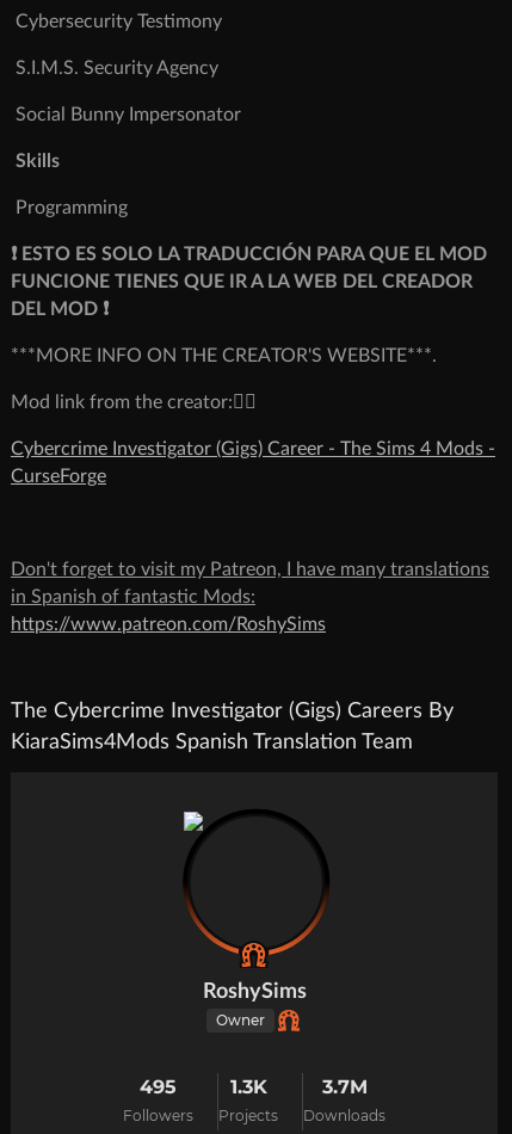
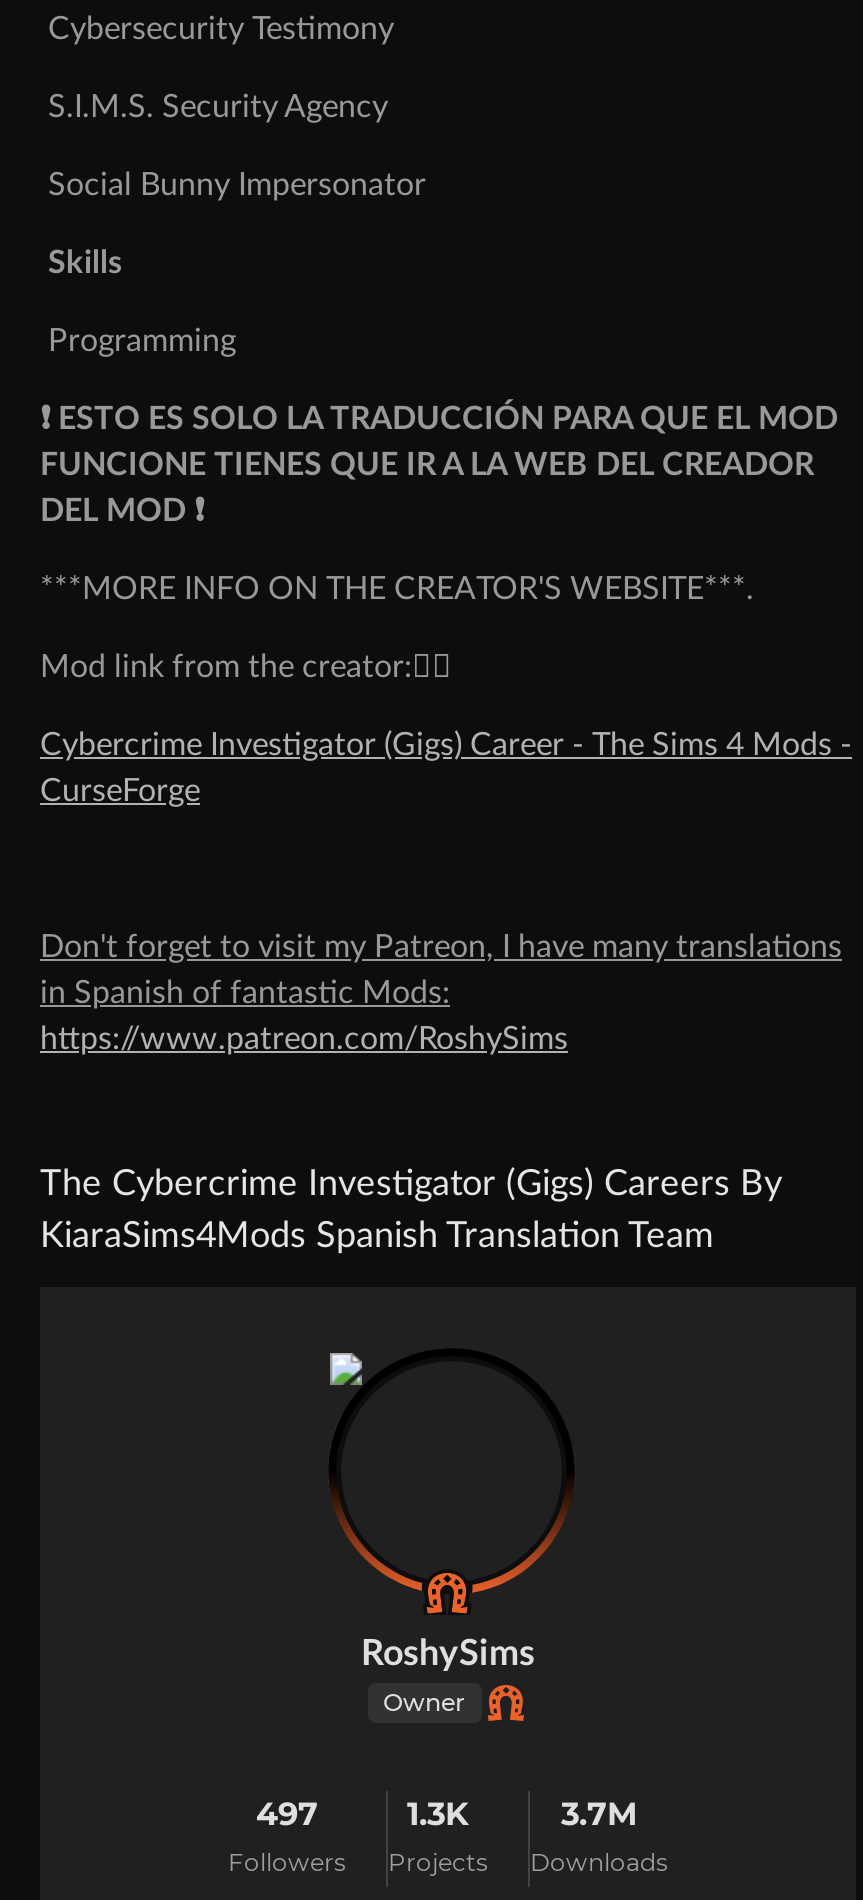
[140,1075,177,1098] 495 -> [256,1794,318,1832] 497

